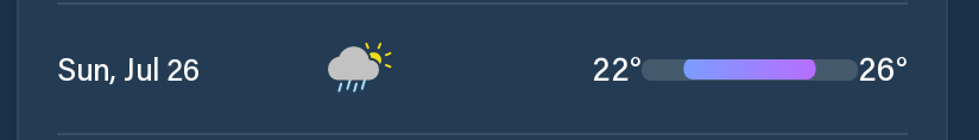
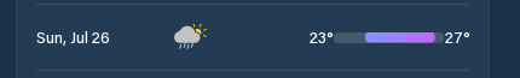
[592,45,644,90] 22° -> [308,25,334,48] 23°
[858,45,910,90] 26° -> [444,25,470,48] 27°

